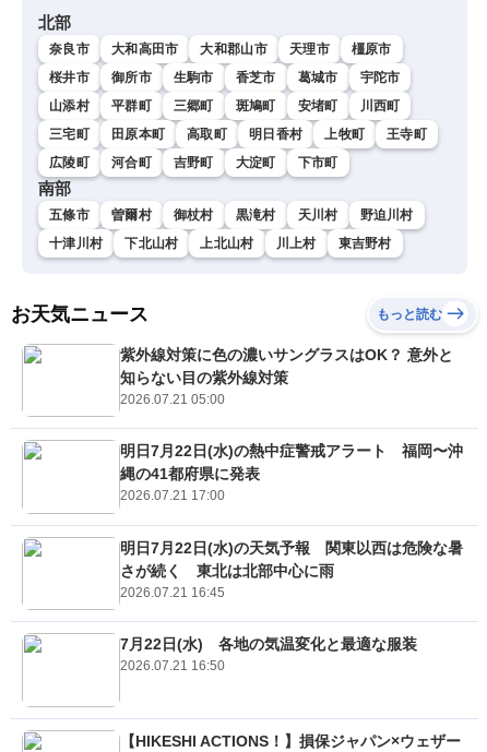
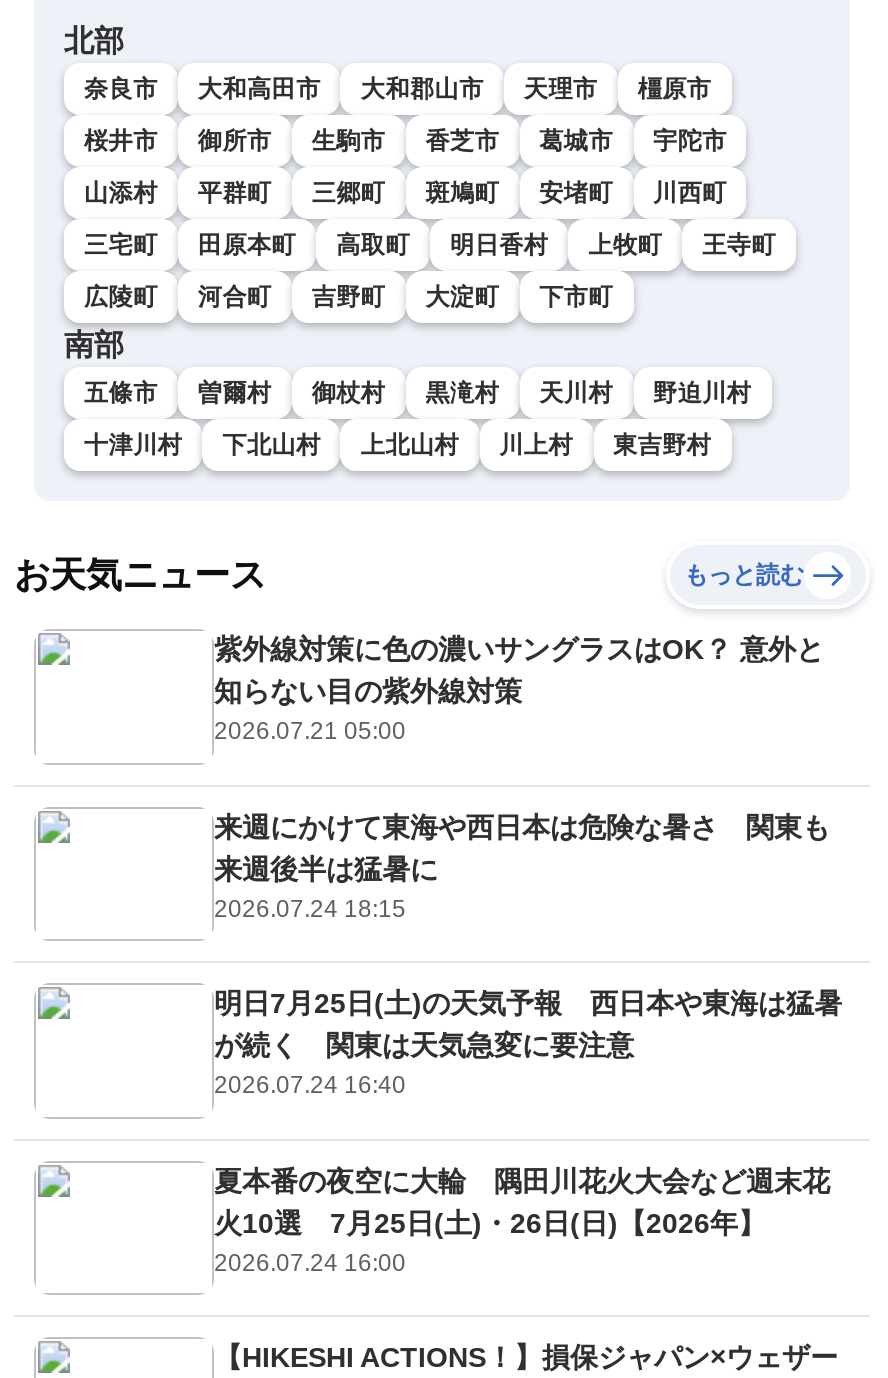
[120,442,463,503] 明日7月22日(水)の熱中症警戒アラート 福岡〜沖 | 縄の41都府県に発表 | 2026.07.21 17:00 -> [214,810,830,922] 来週にかけて東海や西日本は危険な暑さ 関東も | 来週後半は猛暑に | 2026.07.24 18:15
[120,539,463,600] 明日7月22日(水)の天気予報 関東以西は危険な暑 | さが続く 東北は北部中心に雨 | 2026.07.21 16:45 -> [214,987,842,1099] 明日7月25日(土)の天気予報 西日本や東海は猛暑 | が続く 関東は天気急変に要注意 | 2026.07.24 16:40
[120,635,417,673] 7月22日(水) 各地の気温変化と最適な服装 | 2026.07.21 16:50 -> [214,1164,830,1276] 夏本番の夜空に大輪 隅田川花火大会など週末花 | 火10選 7月25日(土)・26日(日)【2026年】 | 2026.07.24 16:00

